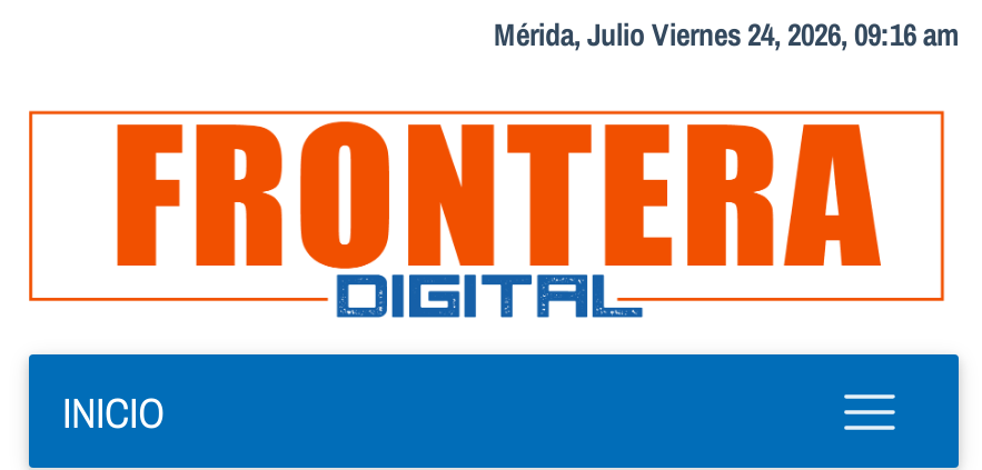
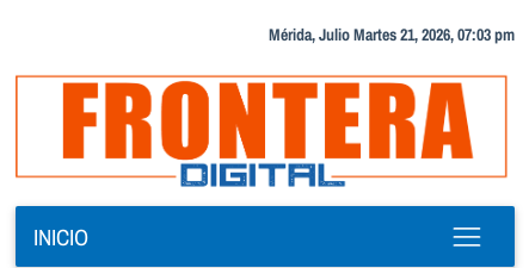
[494,17,959,52] Mérida, Julio Viernes 24, 2026, 09:16 am -> [269,25,515,44] Mérida, Julio Martes 21, 2026, 07:03 pm

